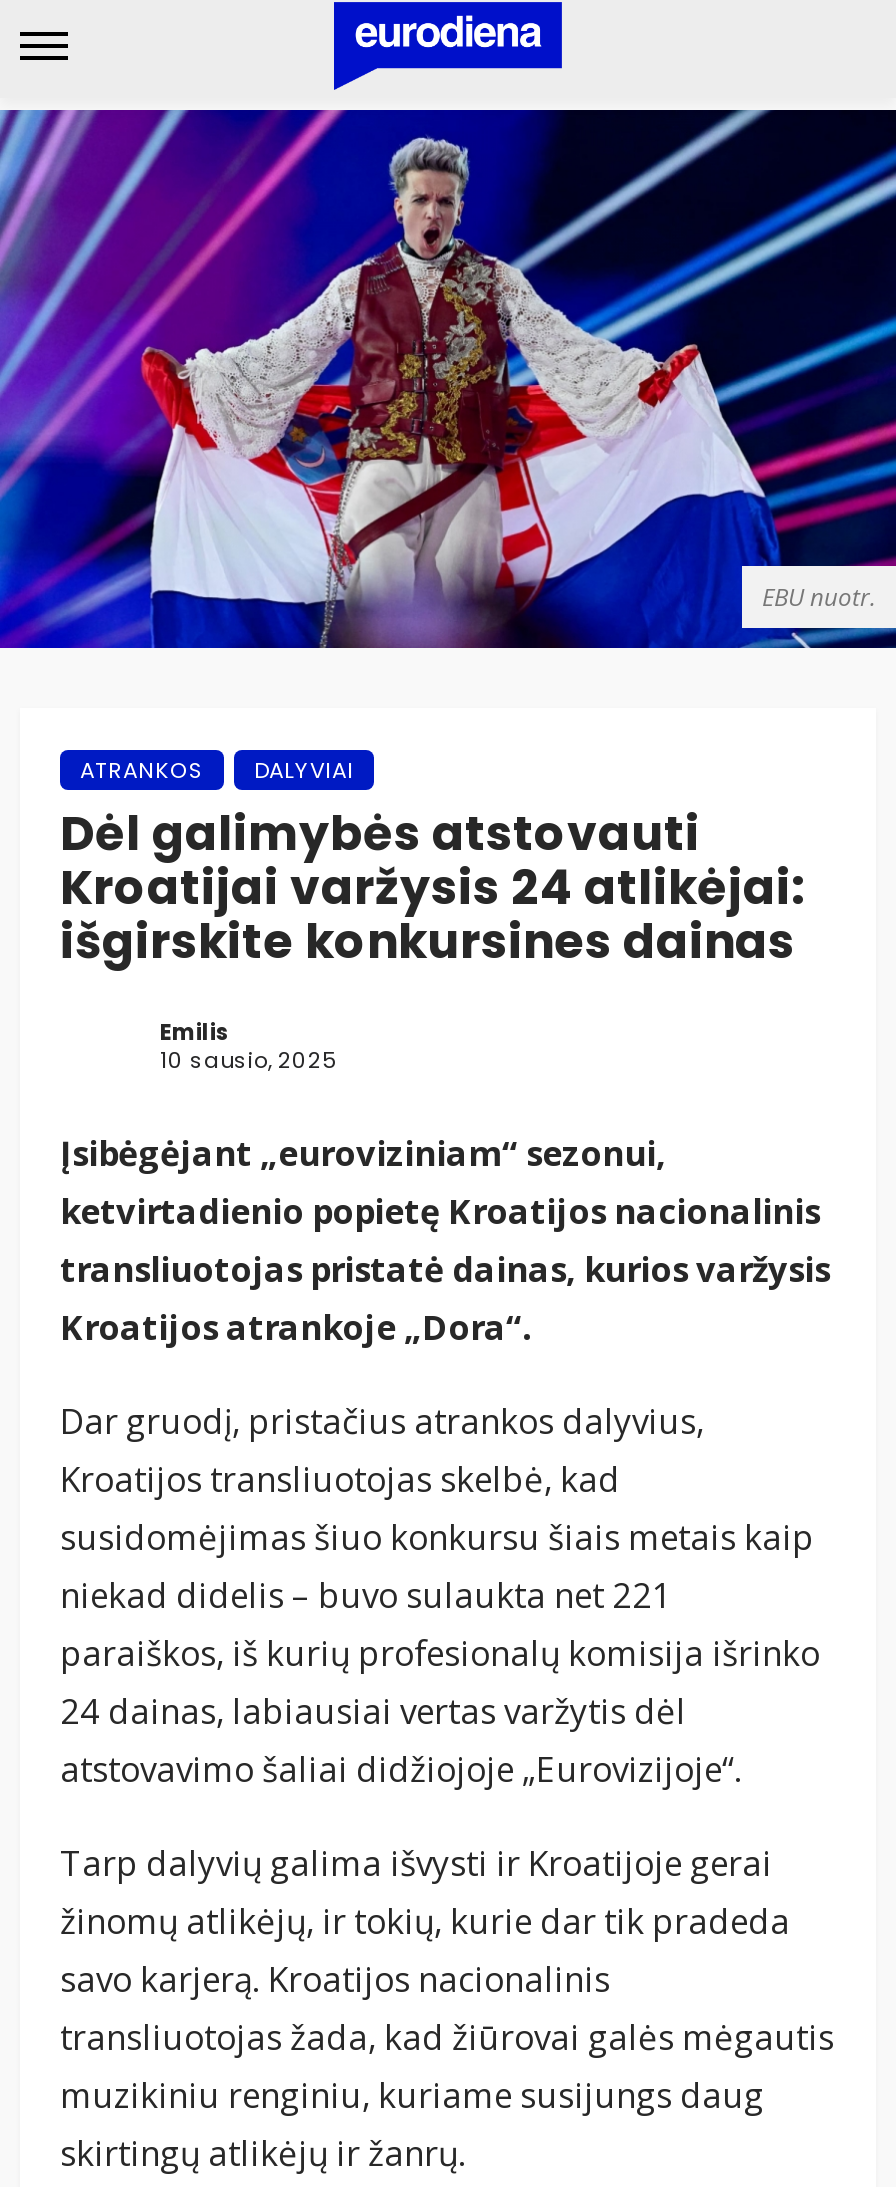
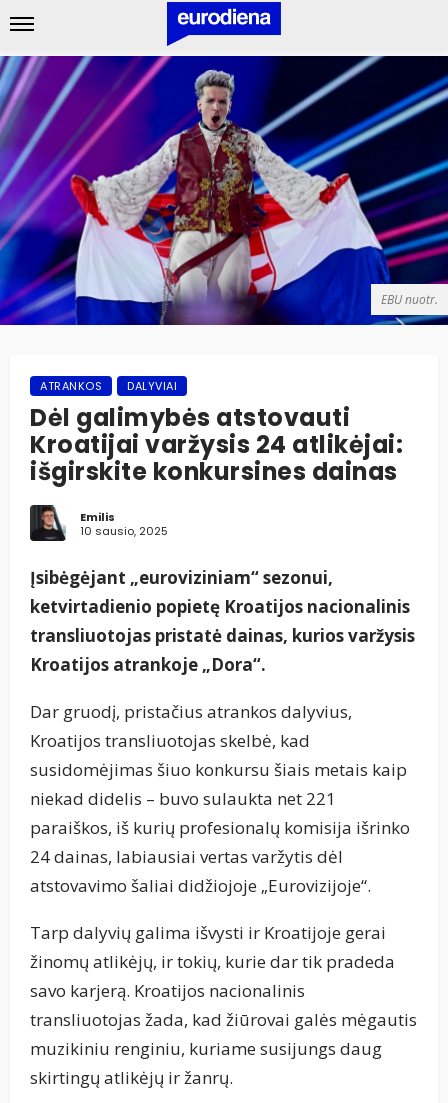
none -> [29,504,67,542] [image]

